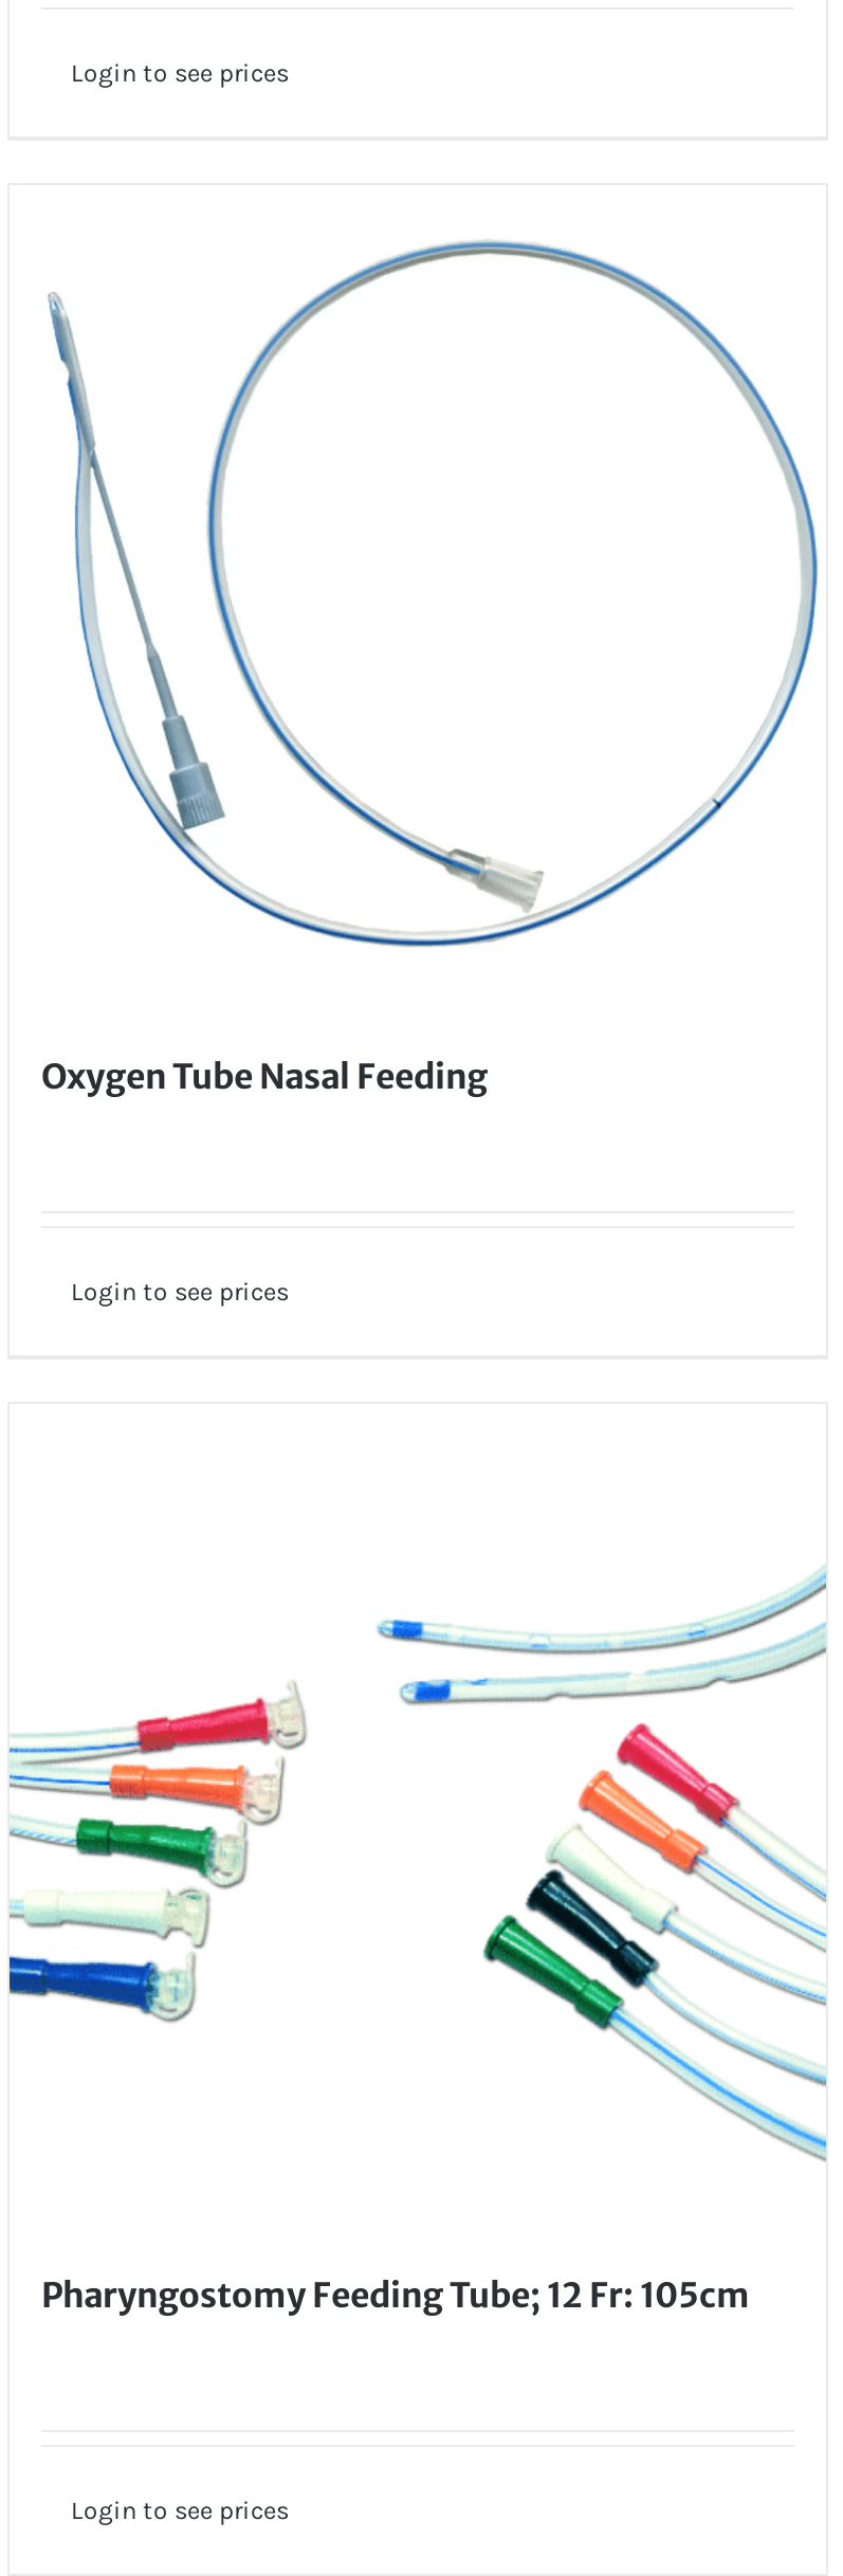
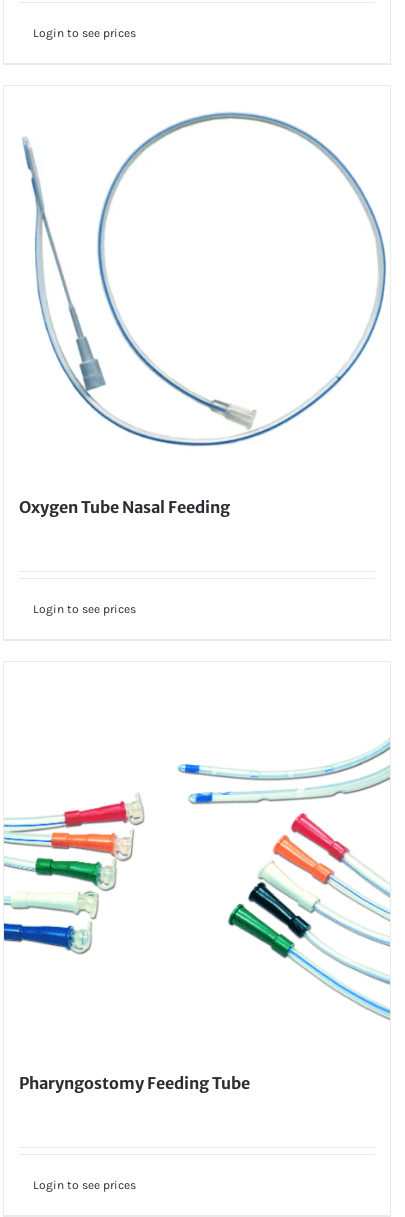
[41,2274,750,2316] Pharyngostomy Feeding Tube; 12 Fr: 105cm -> [19,1073,250,1093] Pharyngostomy Feeding Tube

